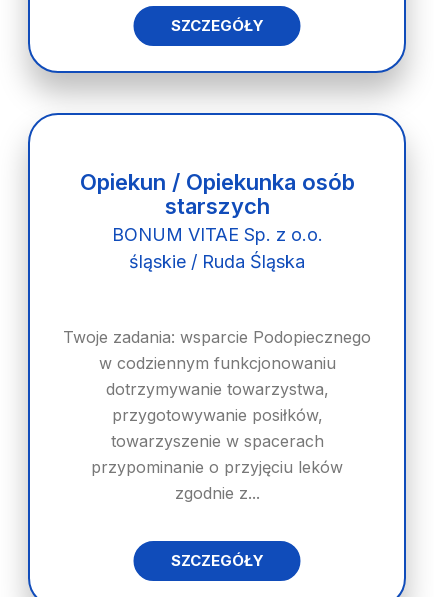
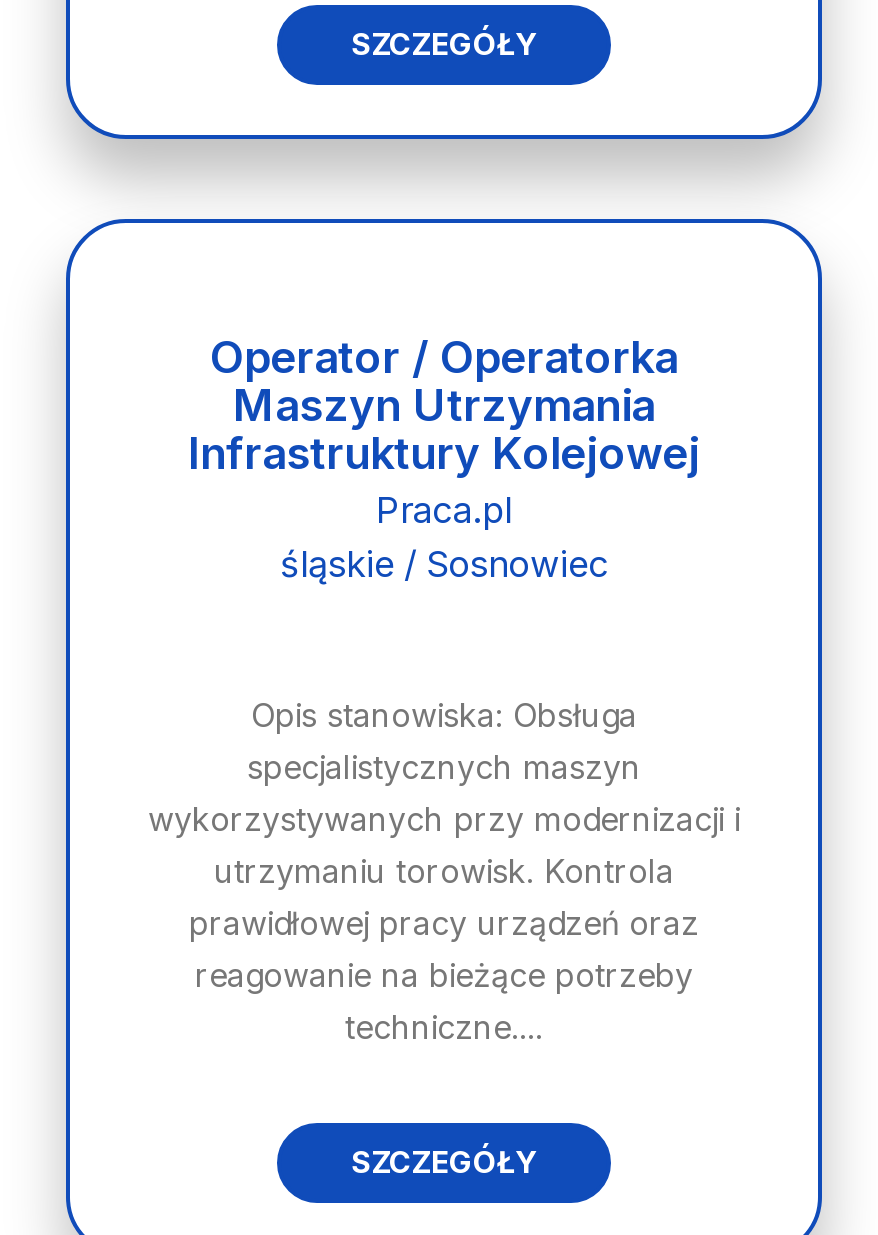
[79,169,354,272] Opiekun / Opiekunka osób | starszych | BONUM VITAE Sp. z o.o. | śląskie / Ruda Śląska -> [188,331,700,585] Operator / Operatorka | Maszyn Utrzymania | Infrastruktury Kolejowej | Praca.pl | śląskie / Sosnowiec
[63,327,371,503] Twoje zadania: wsparcie Podopiecznego | w codziennym funkcjonowaniu | dotrzymywanie towarzystwa, | przygotowywanie posiłków, | towarzyszenie w spacerach | przypominanie o przyjęciu leków | zgodnie z... -> [148,695,740,1047] Opis stanowiska: Obsługa | specjalistycznych maszyn | wykorzystywanych przy modernizacji i | utrzymaniu torowisk. Kontrola | prawidłowej pracy urządzeń oraz | reagowanie na bieżące potrzeby | techniczne....

